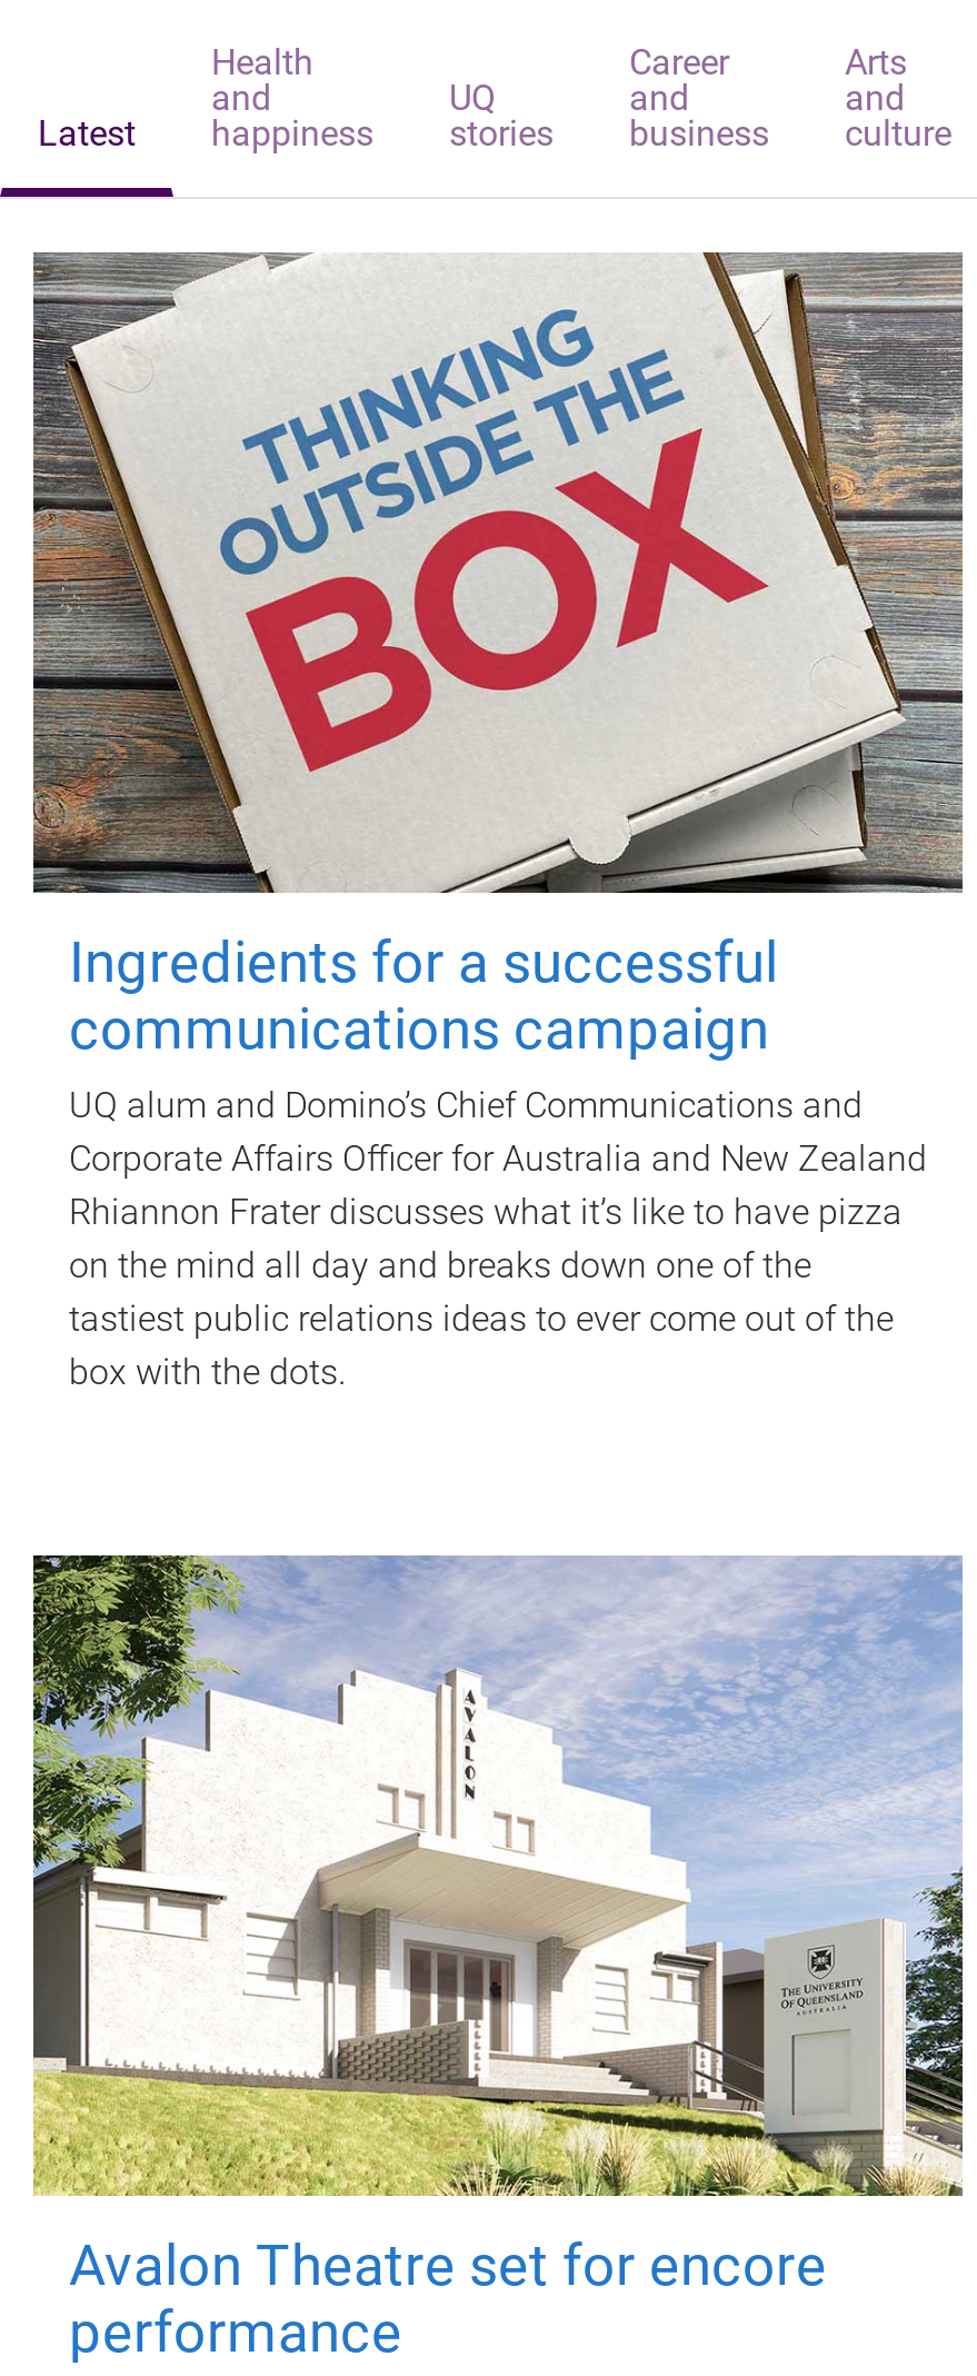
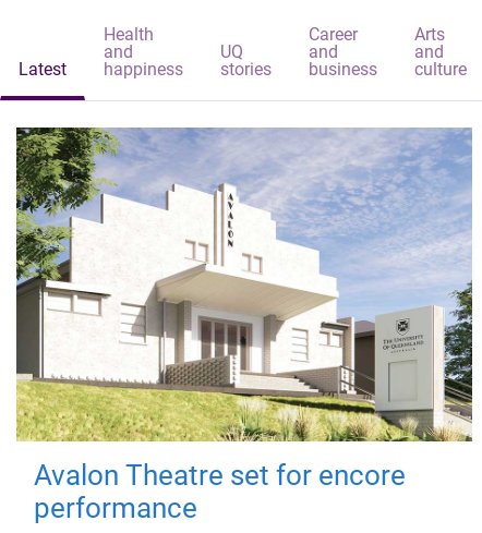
[31,250,965,1393] [image] | Ingredients for a successful | communications campaign | UQ alum and Domino’s Chief Communications and | Corporate Affairs Officer for Australia and New Zealand | Rhiannon Frater discusses what it’s like to have pizza | on the mind all day and breaks down one of the | tastiest public relations ideas to ever come out of the | box with the dots. -> none

